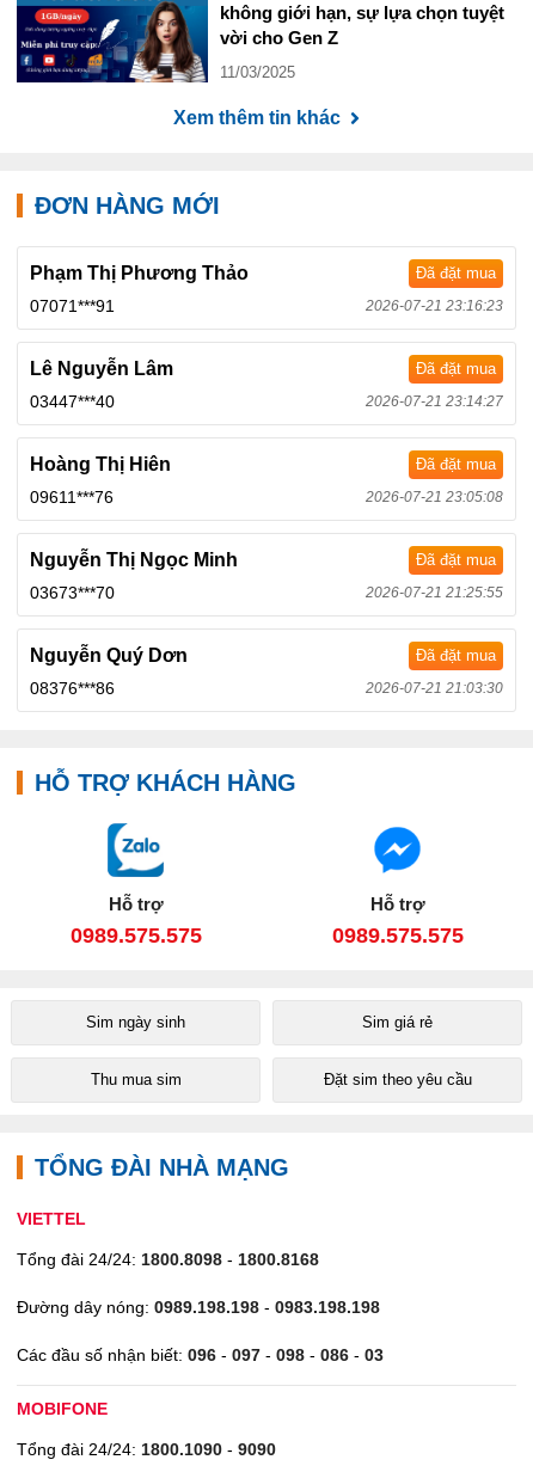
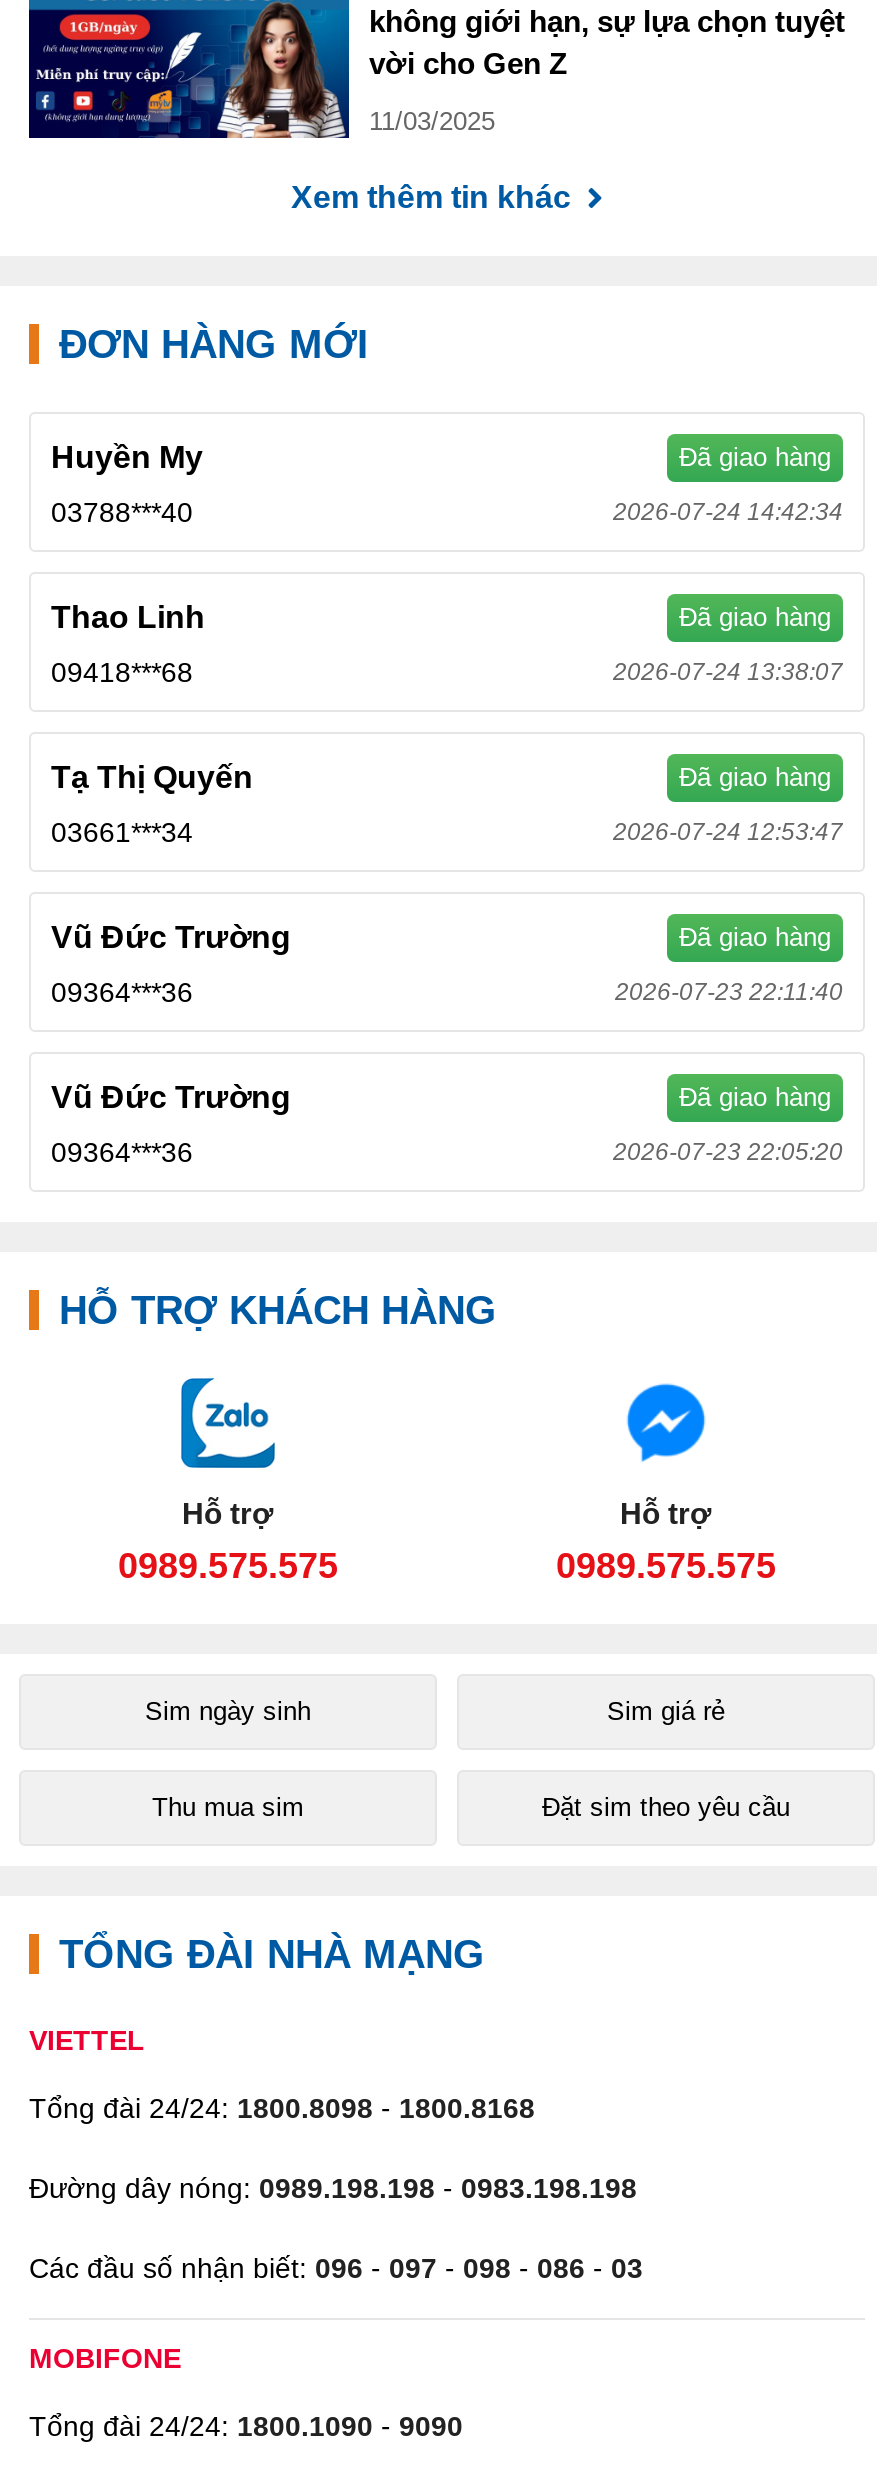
[30,263,496,283] Phạm Thị Phương Thảo | Đã đặt mua -> [51,440,831,474] Huyền My | Đã giao hàng
[30,296,503,315] 07071***91 | 2026-07-21 23:16:23 -> [51,496,843,528] 03788***40 | 2026-07-24 14:42:34
[30,358,496,379] Lê Nguyễn Lâm | Đã đặt mua -> [51,600,831,634] Thao Linh | Đã giao hàng
[30,392,503,411] 03447***40 | 2026-07-21 23:14:27 -> [51,656,843,688] 09418***68 | 2026-07-24 13:38:07
[30,454,496,474] Hoàng Thị Hiên | Đã đặt mua -> [51,760,831,794] Tạ Thị Quyến | Đã giao hàng
[30,487,503,507] 09611***76 | 2026-07-21 23:05:08 -> [51,816,843,848] 03661***34 | 2026-07-24 12:53:47
[30,550,496,570] Nguyễn Thị Ngọc Minh | Đã đặt mua -> [51,920,831,954] Vũ Đức Trường | Đã giao hàng
[30,583,503,602] 03673***70 | 2026-07-21 21:25:55 -> [51,976,843,1008] 09364***36 | 2026-07-23 22:11:40
[30,645,496,666] Nguyễn Quý Dơn | Đã đặt mua -> [51,1080,831,1114] Vũ Đức Trường | Đã giao hàng
[30,679,503,698] 08376***86 | 2026-07-21 21:03:30 -> [51,1136,843,1168] 09364***36 | 2026-07-23 22:05:20

